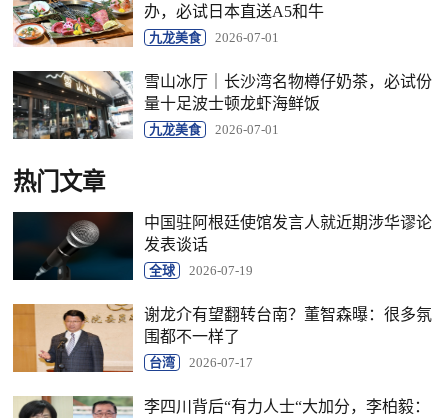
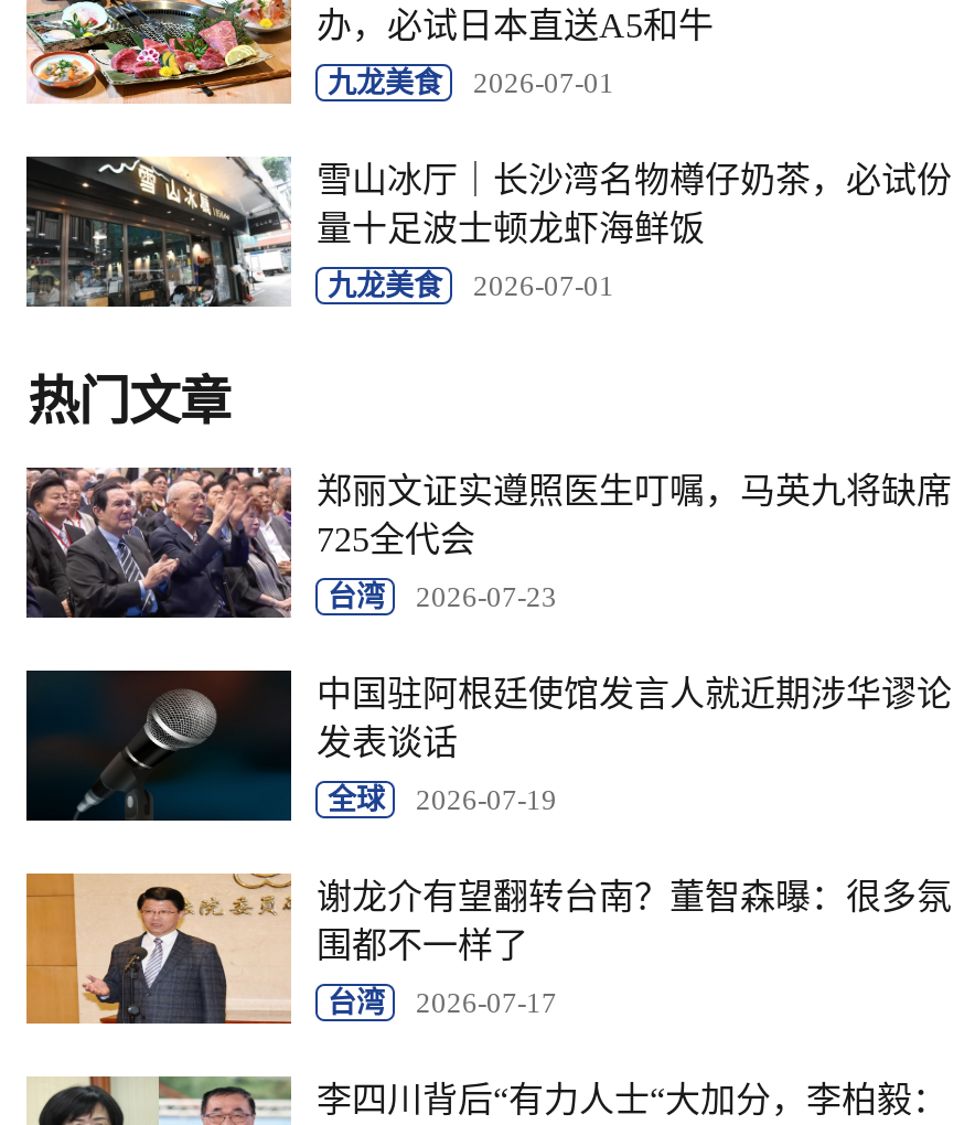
none -> [24,465,952,620] [image] | 郑丽文证实遵照医生叮嘱，马英九将缺席 | 725全代会 | 台湾 | 2026-07-23

